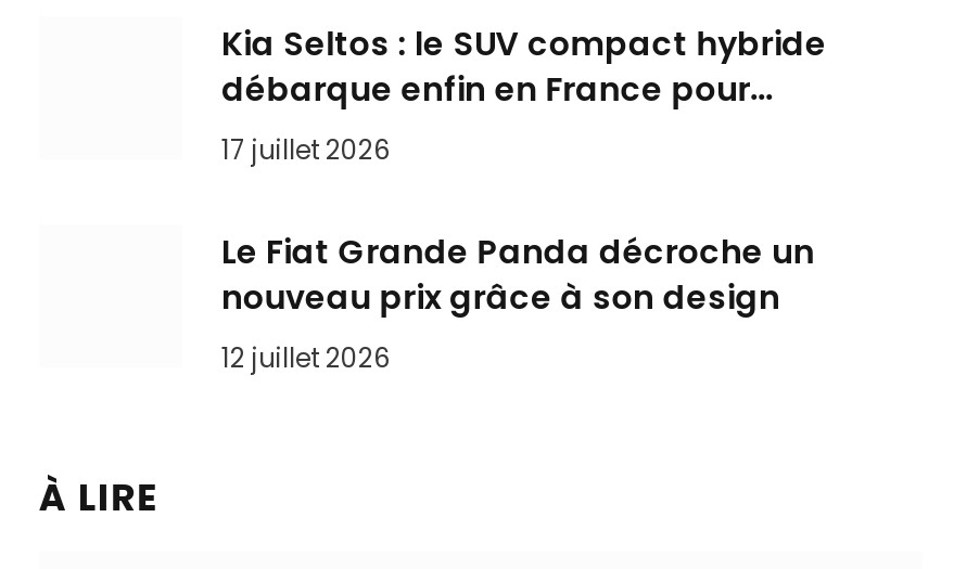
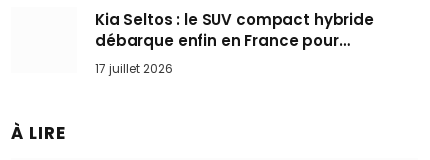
[221,228,814,375] Le Fiat Grande Panda décroche un | nouveau prix grâce à son design | 12 juillet 2026 -> none

